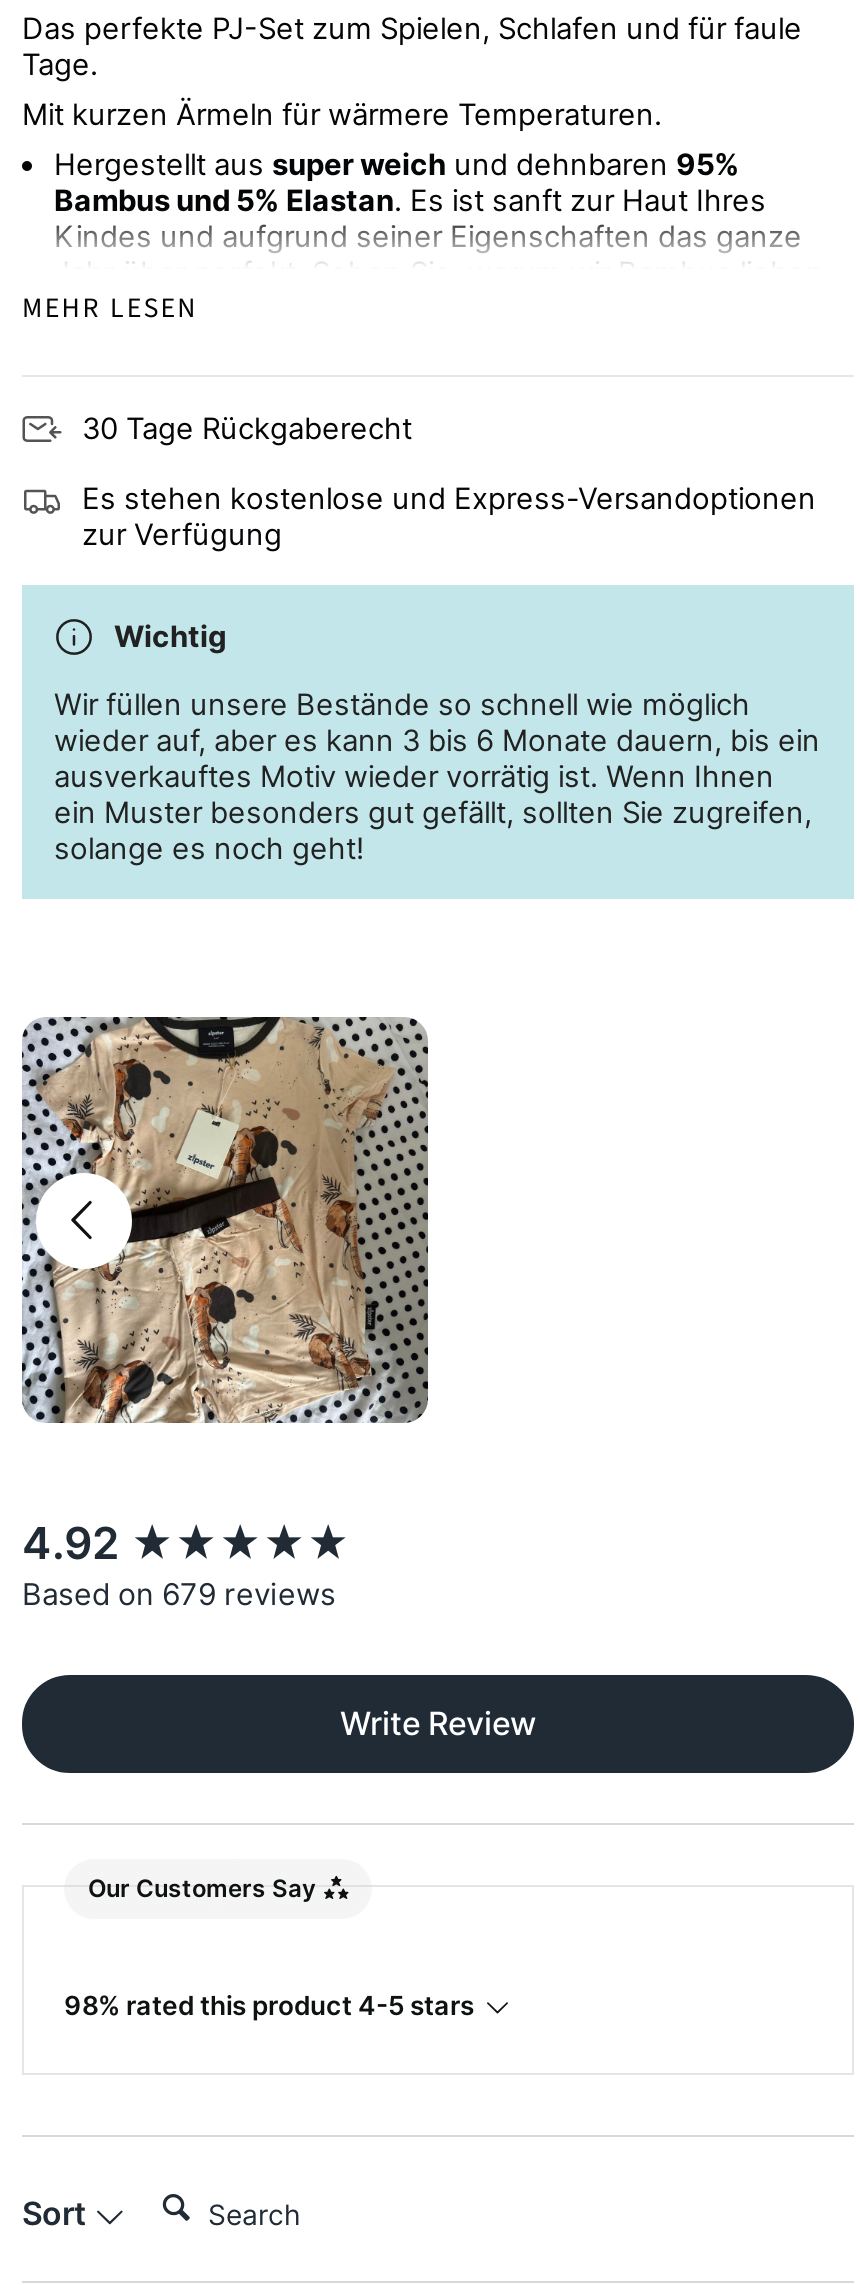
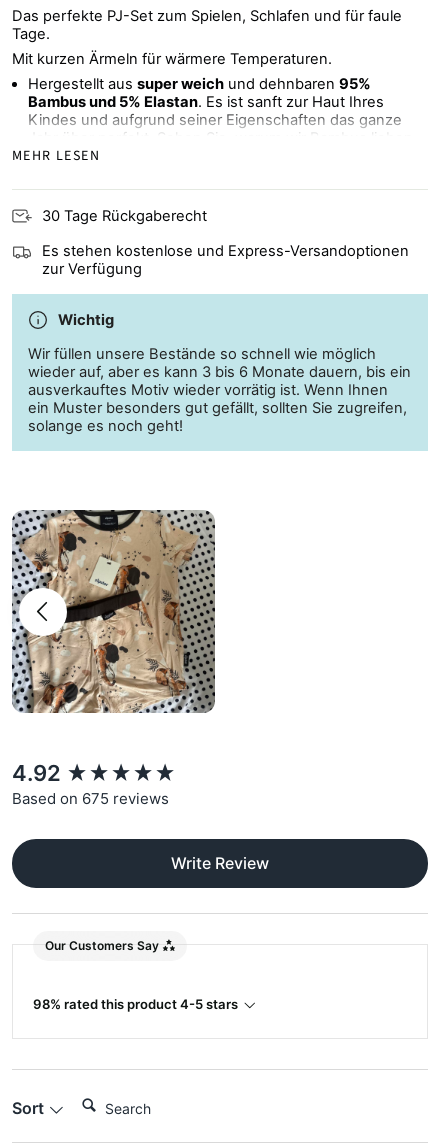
[22,1575,336,1613] Based on 679 reviews -> [12,789,169,808] Based on 675 reviews

